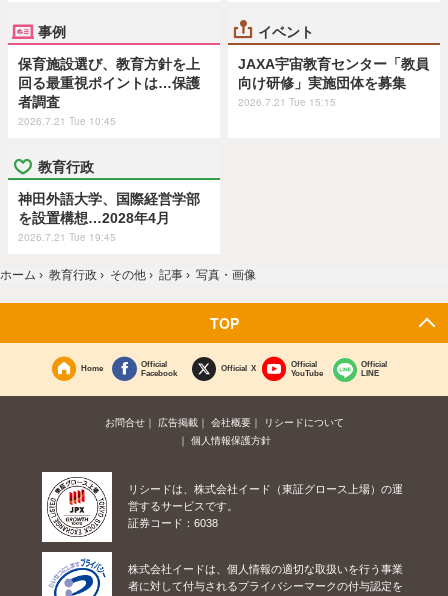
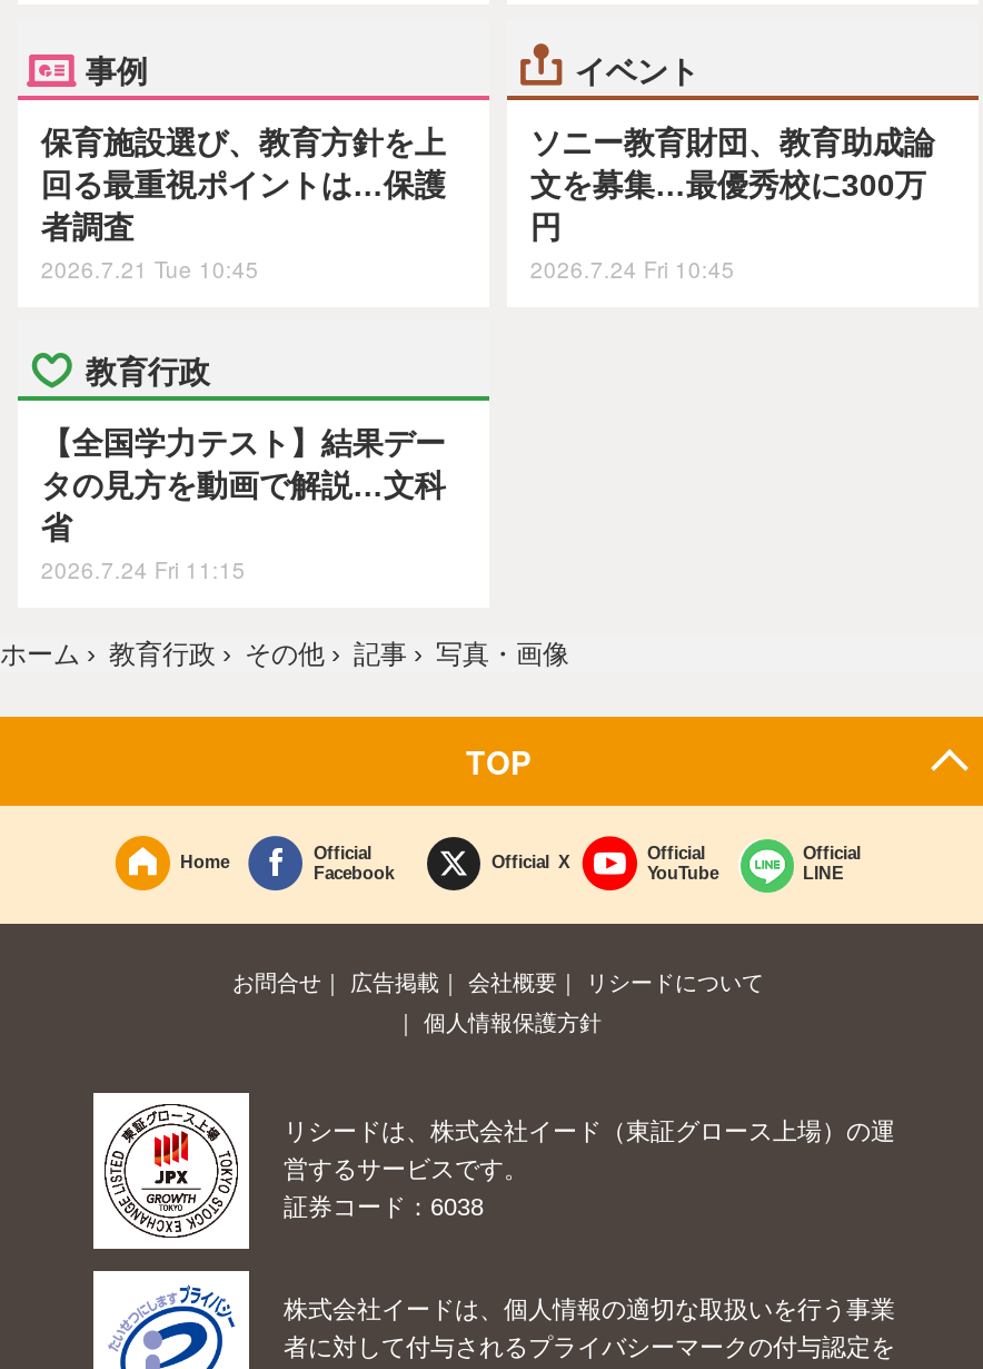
[238,56,429,109] JAXA宇宙教育センター「教員 | 向け研修」実施団体を募集 | 2026.7.21 Tue 15:15 -> [530,124,935,284] ソニー教育財団、教育助成論 | 文を募集…最優秀校に300万 | 円 | 2026.7.24 Fri 10:45
[18,191,200,244] 神田外語大学、国際経営学部 | を設置構想…2028年4月 | 2026.7.21 Tue 19:45 -> [41,426,446,586] 【全国学力テスト】結果デー | タの見方を動画で解説…文科 | 省 | 2026.7.24 Fri 11:15

